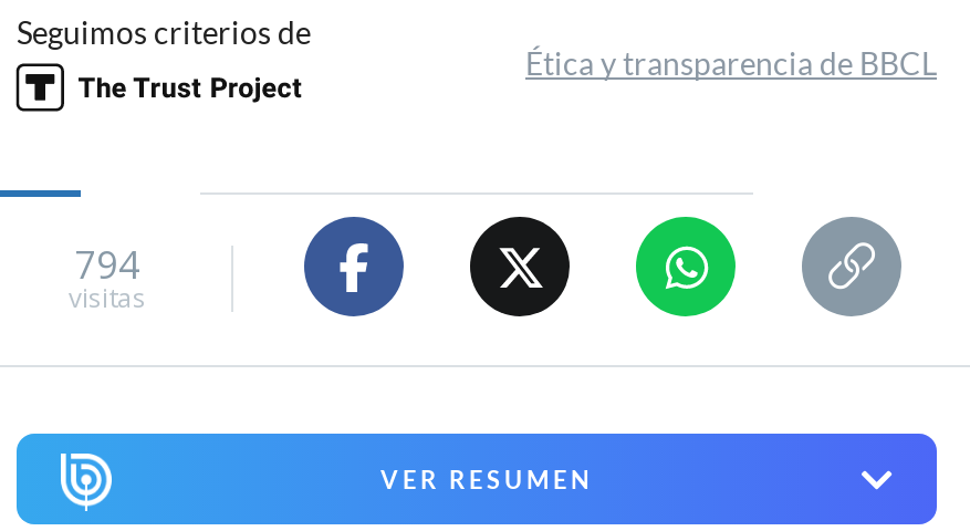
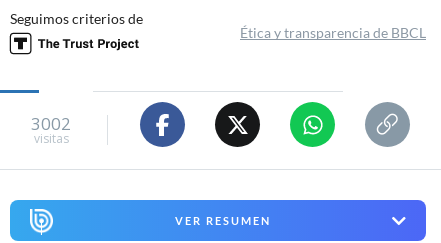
[74,239,140,290] 794 -> [31,112,71,135] 3002

